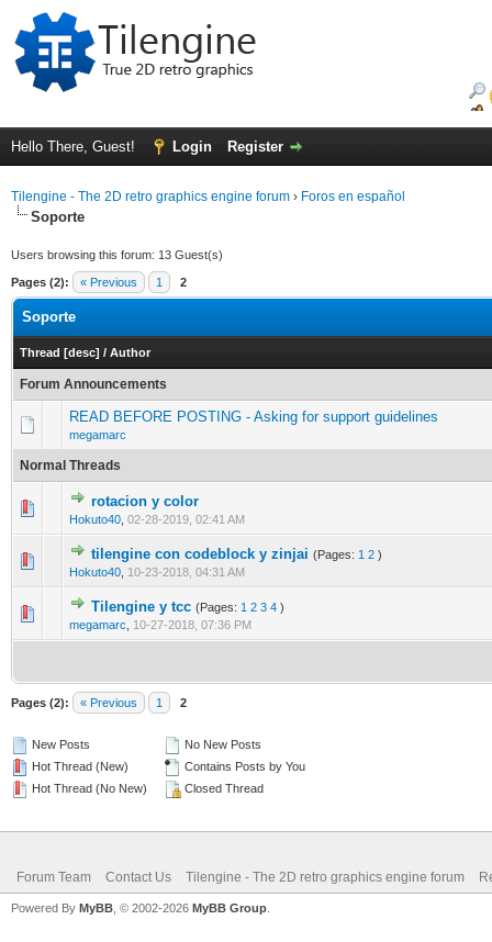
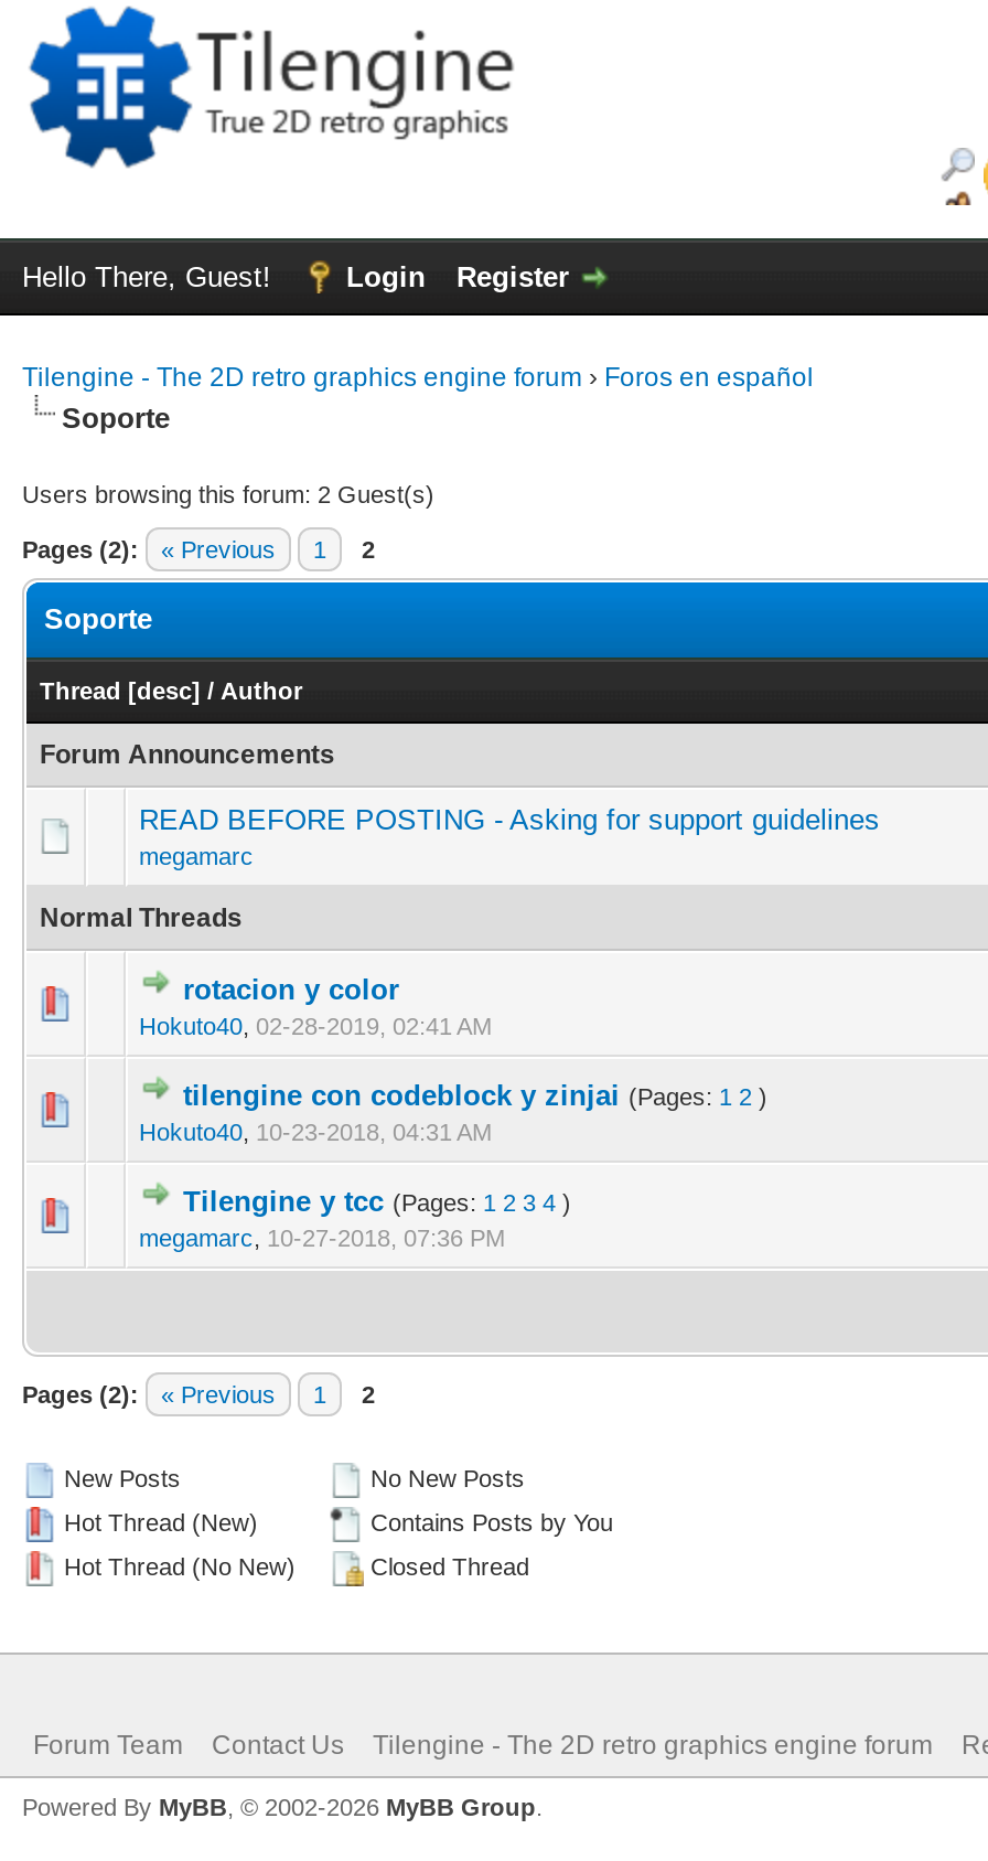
[11,248,223,261] Users browsing this forum: 13 Guest(s) -> [22,481,434,507] Users browsing this forum: 2 Guest(s)

